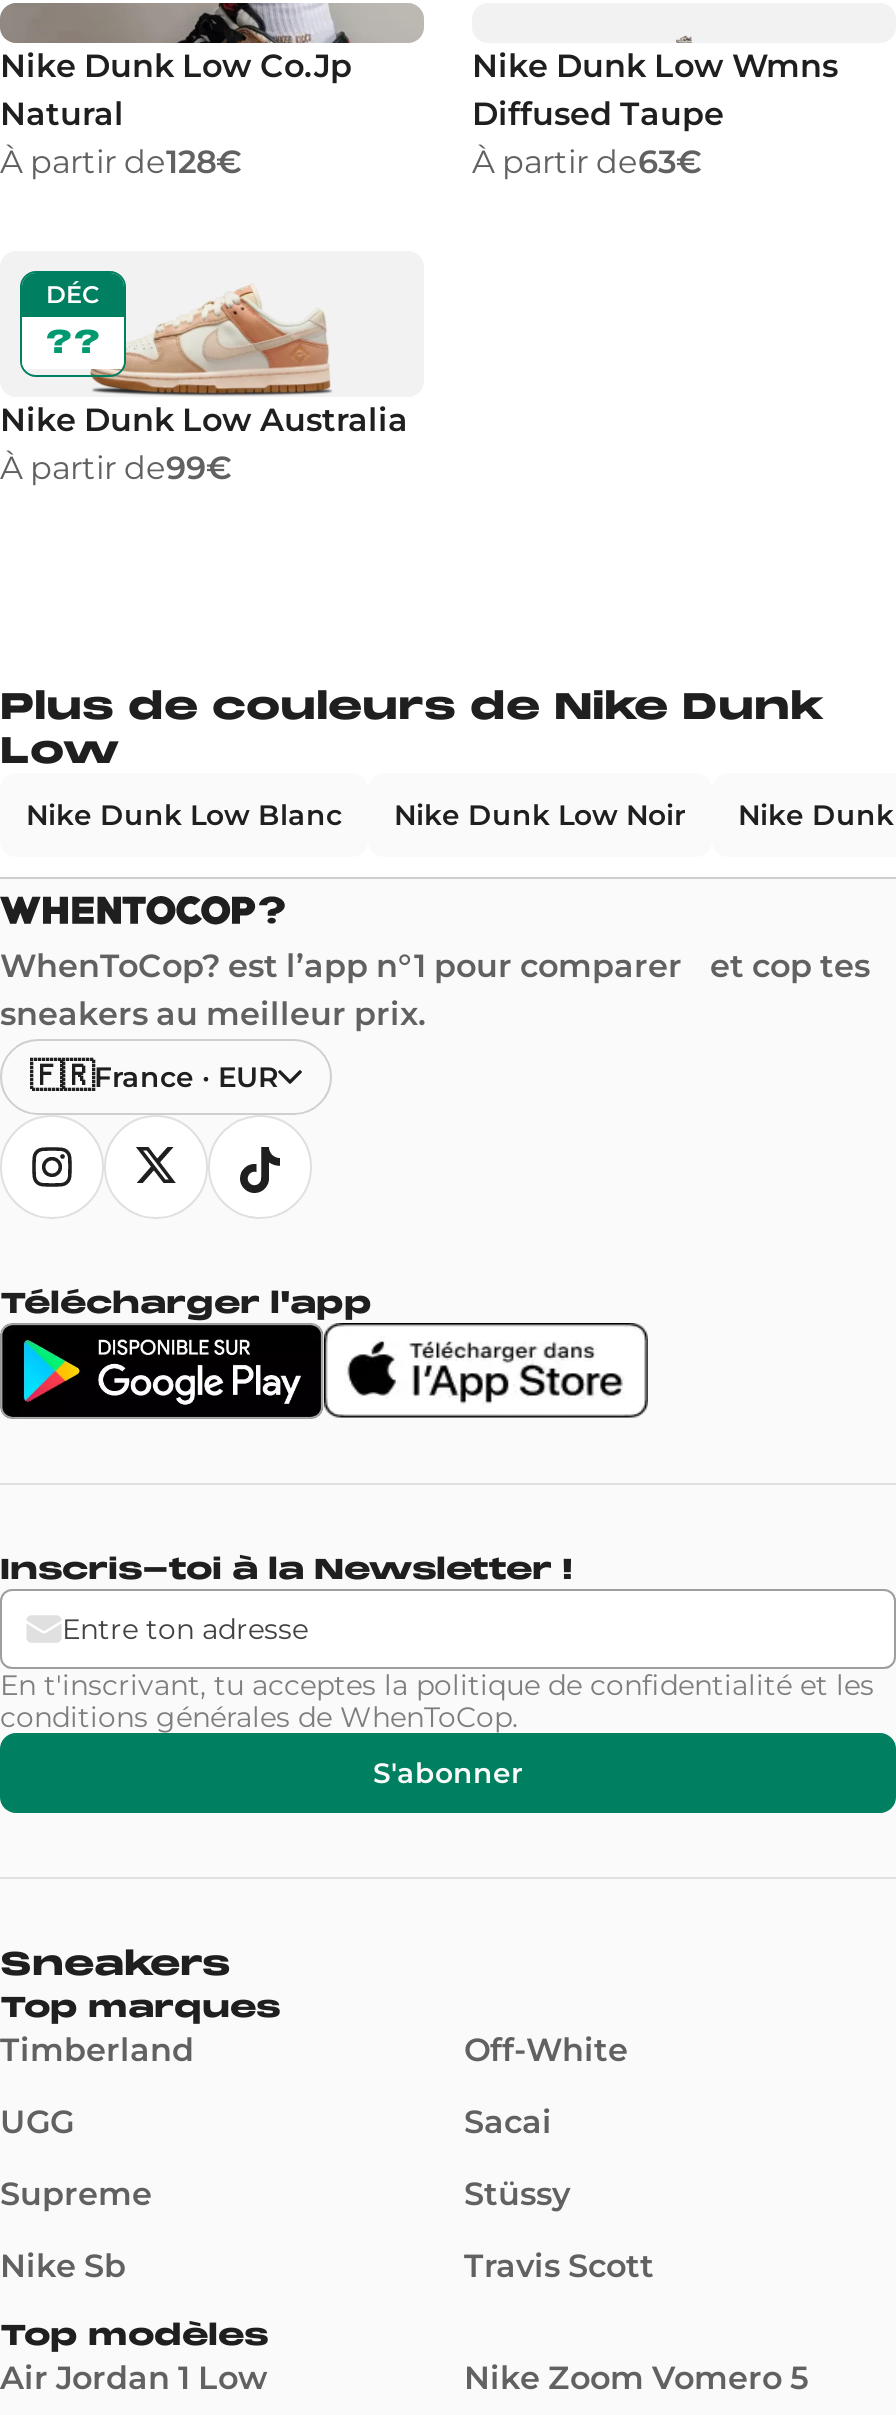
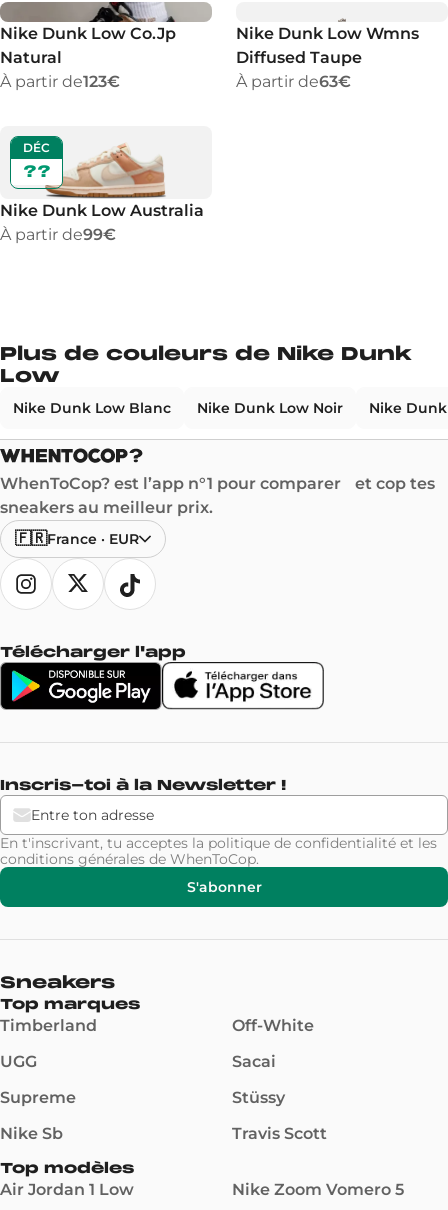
[0,143,242,181] À partir de128€ -> [0,72,120,91] À partir de123€

